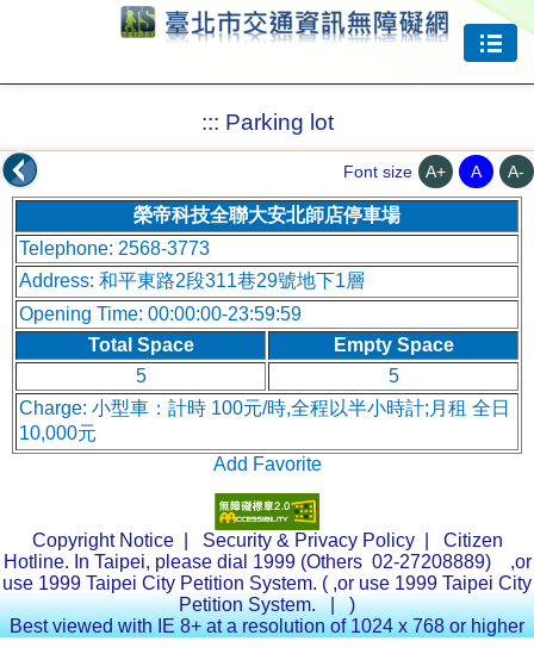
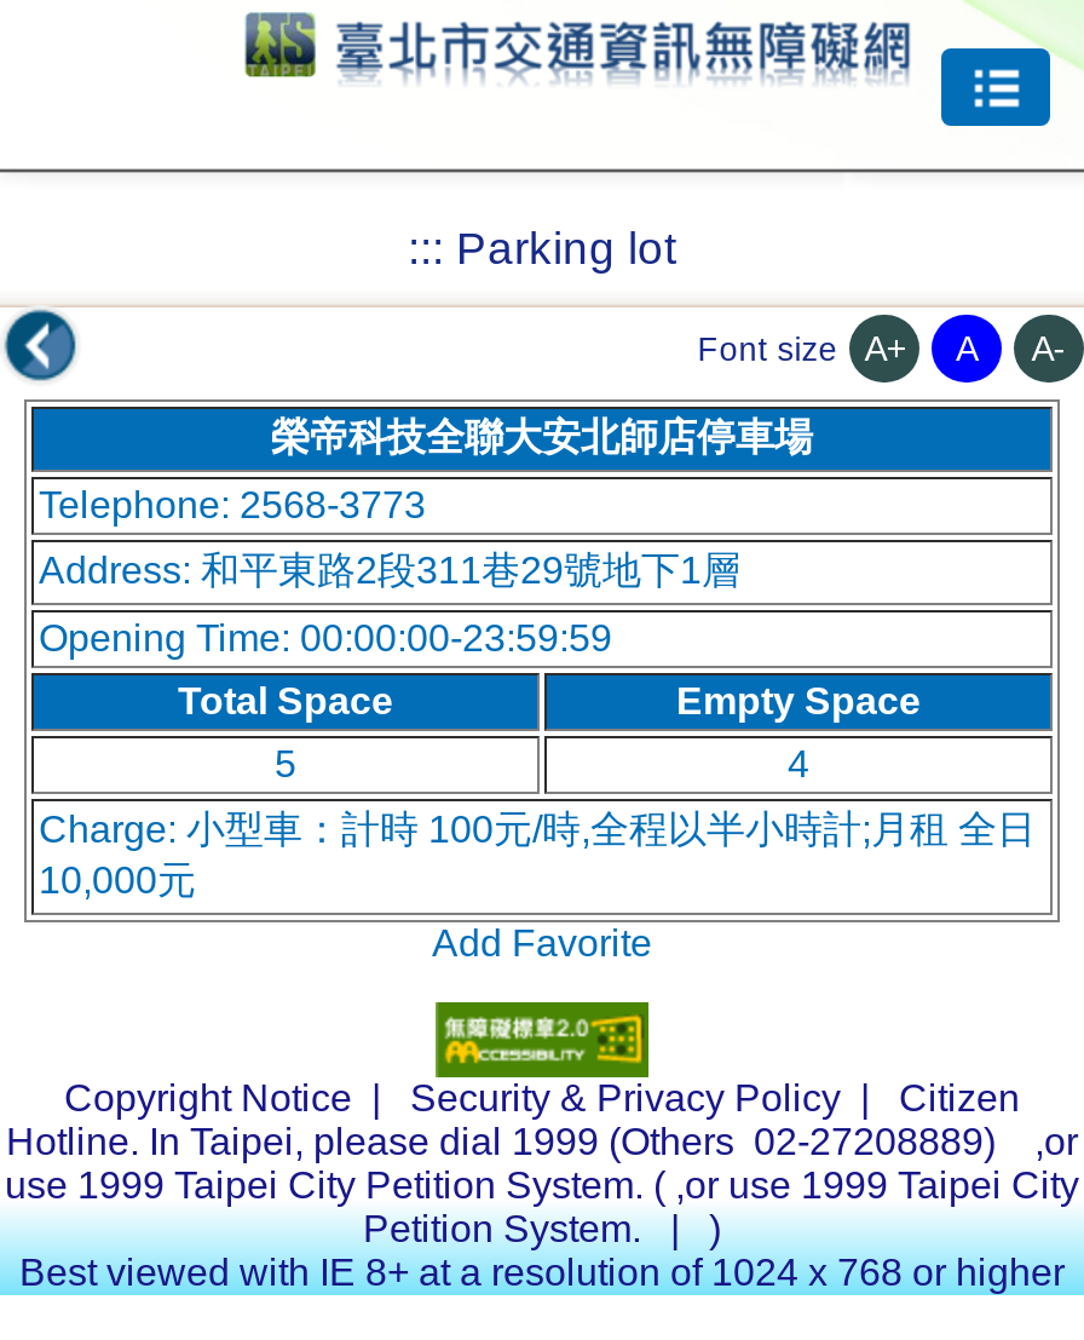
[388,366,399,386] 5 -> [788,743,809,784] 4

